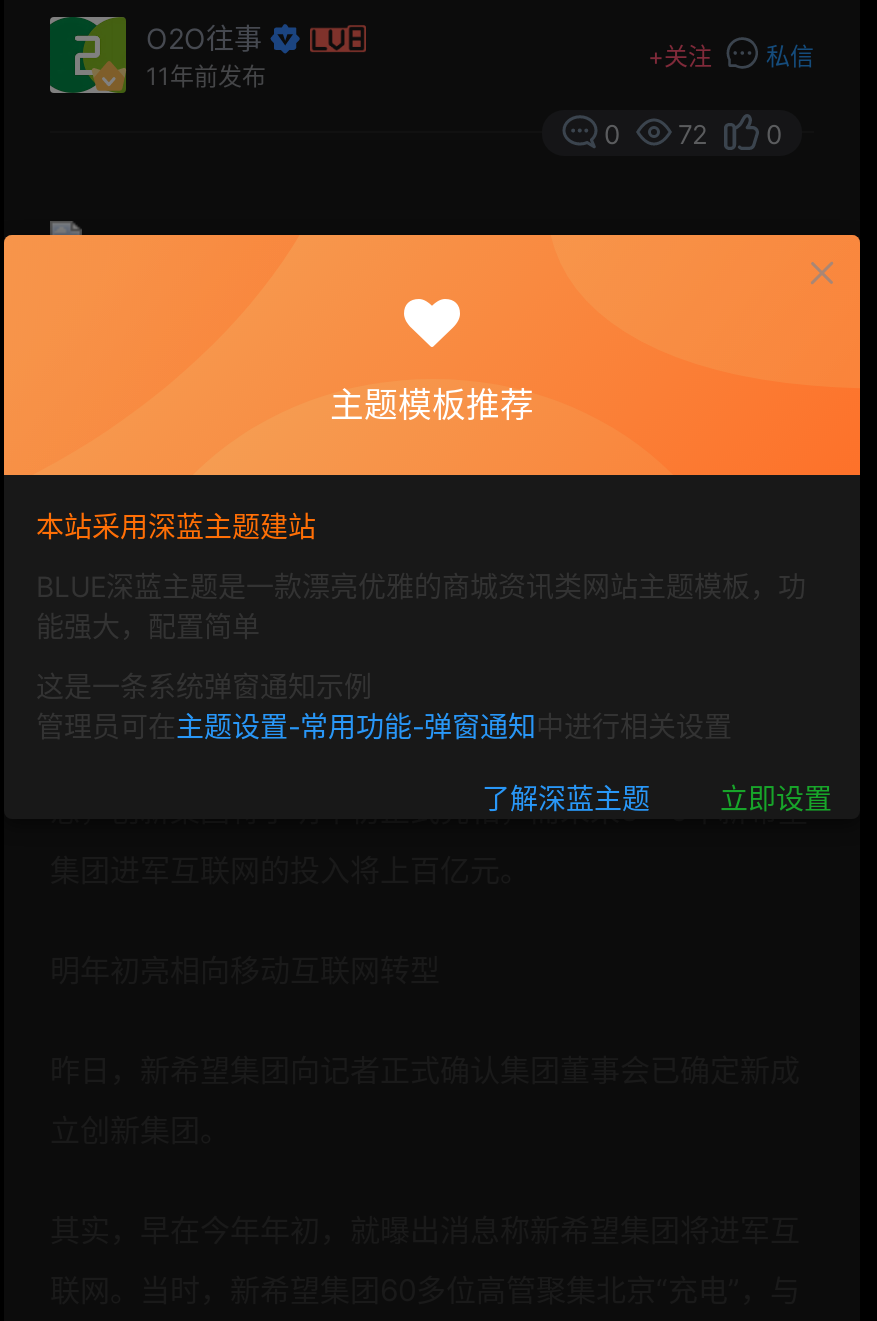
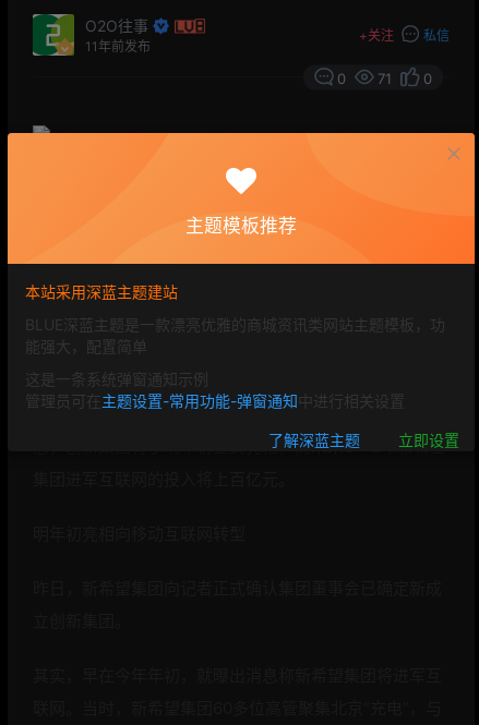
[604,118,782,150] 0 72 0 -> [337,69,432,87] 0 71 0

